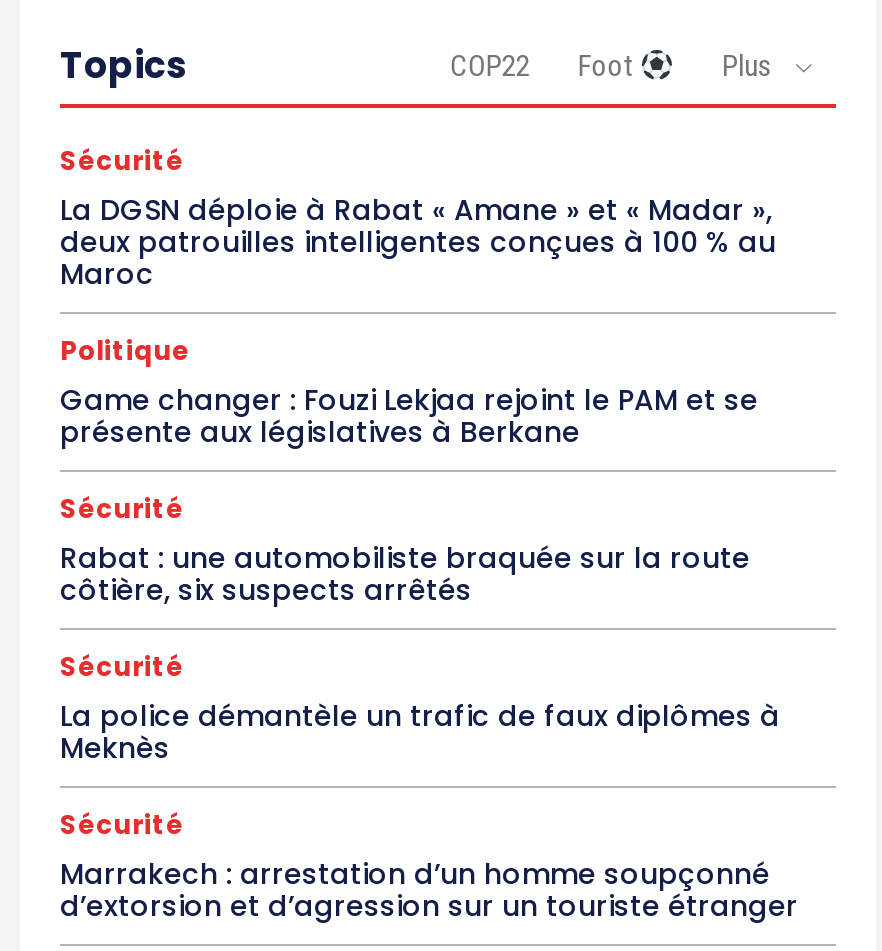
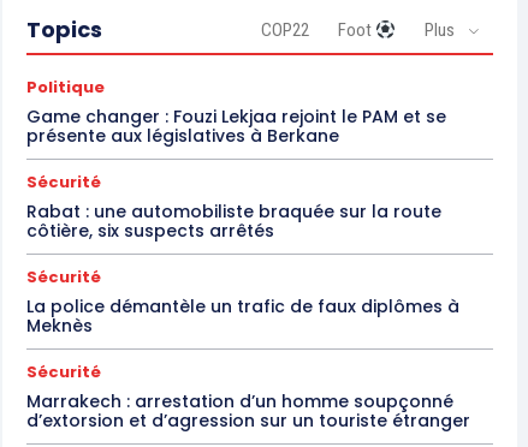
[60,142,776,294] Sécurité | La DGSN déploie à Rabat « Amane » et « Madar », | deux patrouilles intelligentes conçues à 100 % au | Maroc -> none

